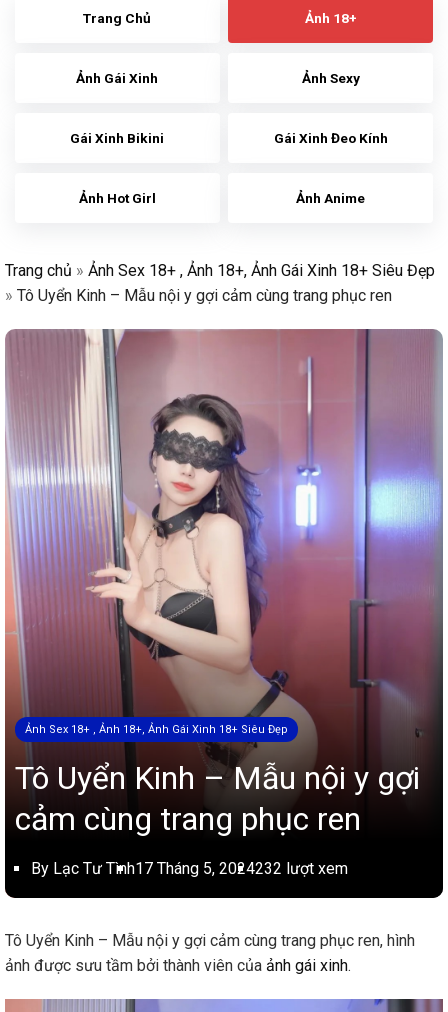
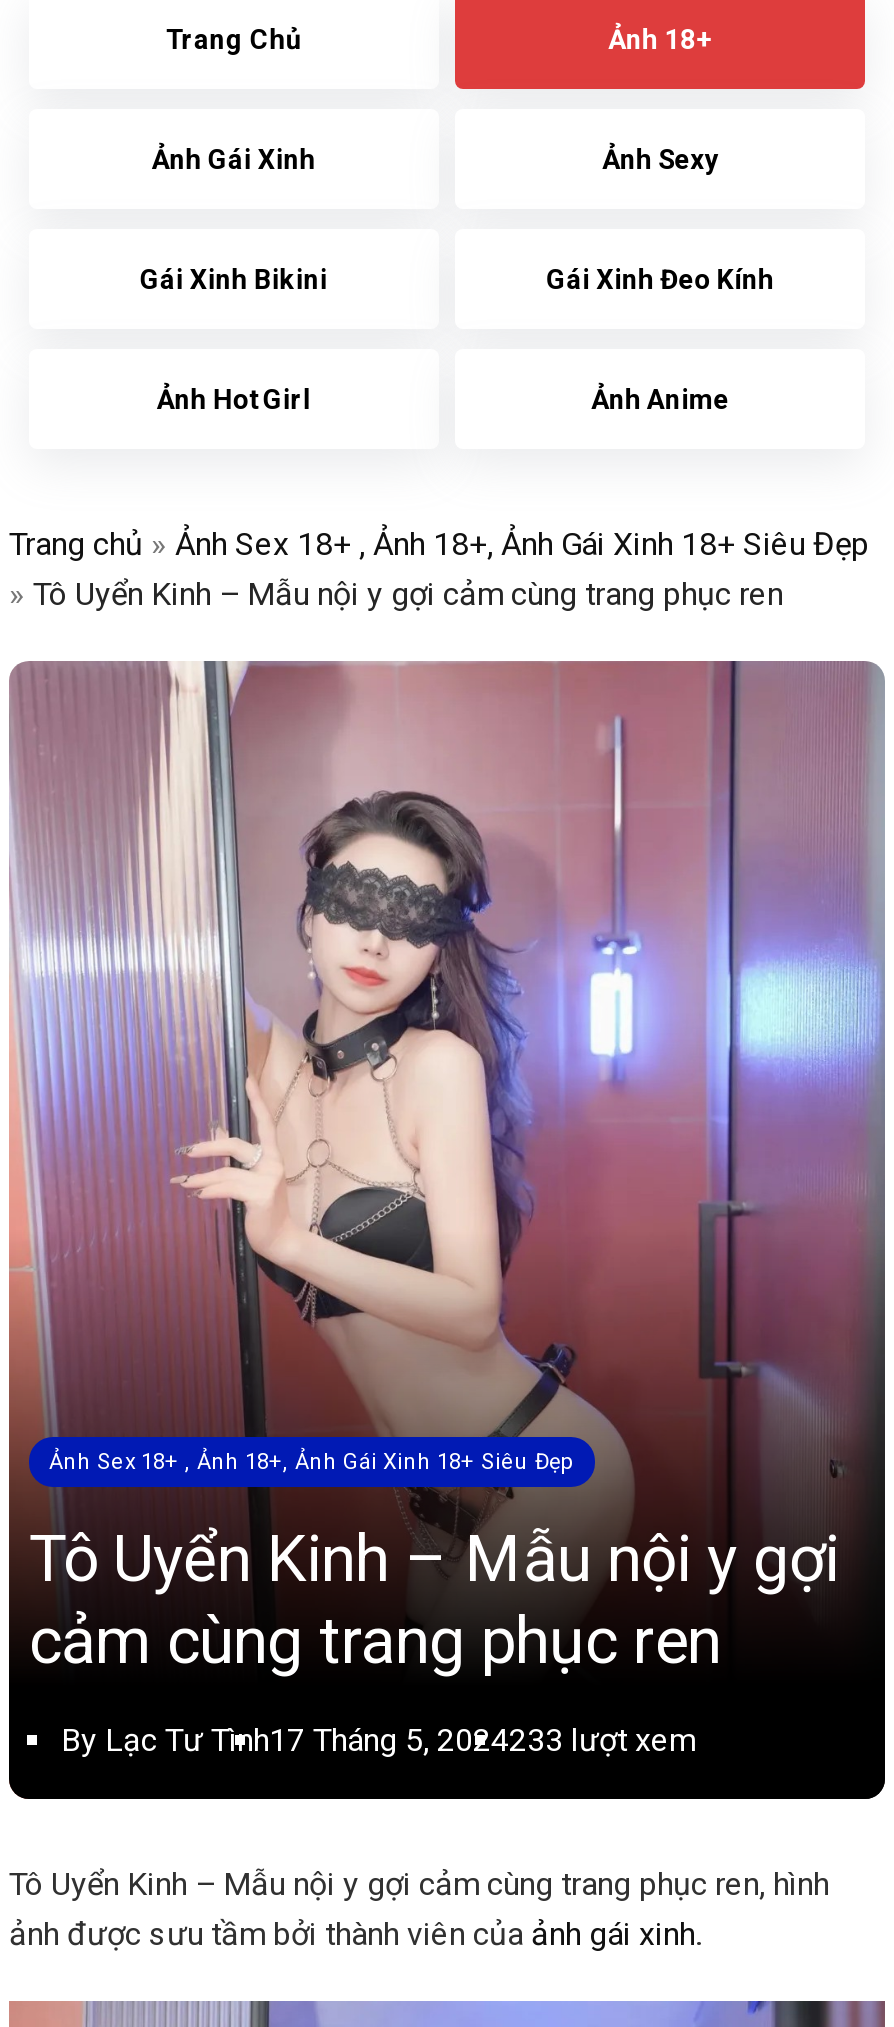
[31,859,348,878] By Lạc Tư Tình17 Tháng 5, 2024232 lượt xem -> [61,1720,695,1758] By Lạc Tư Tình17 Tháng 5, 2024233 lượt xem

